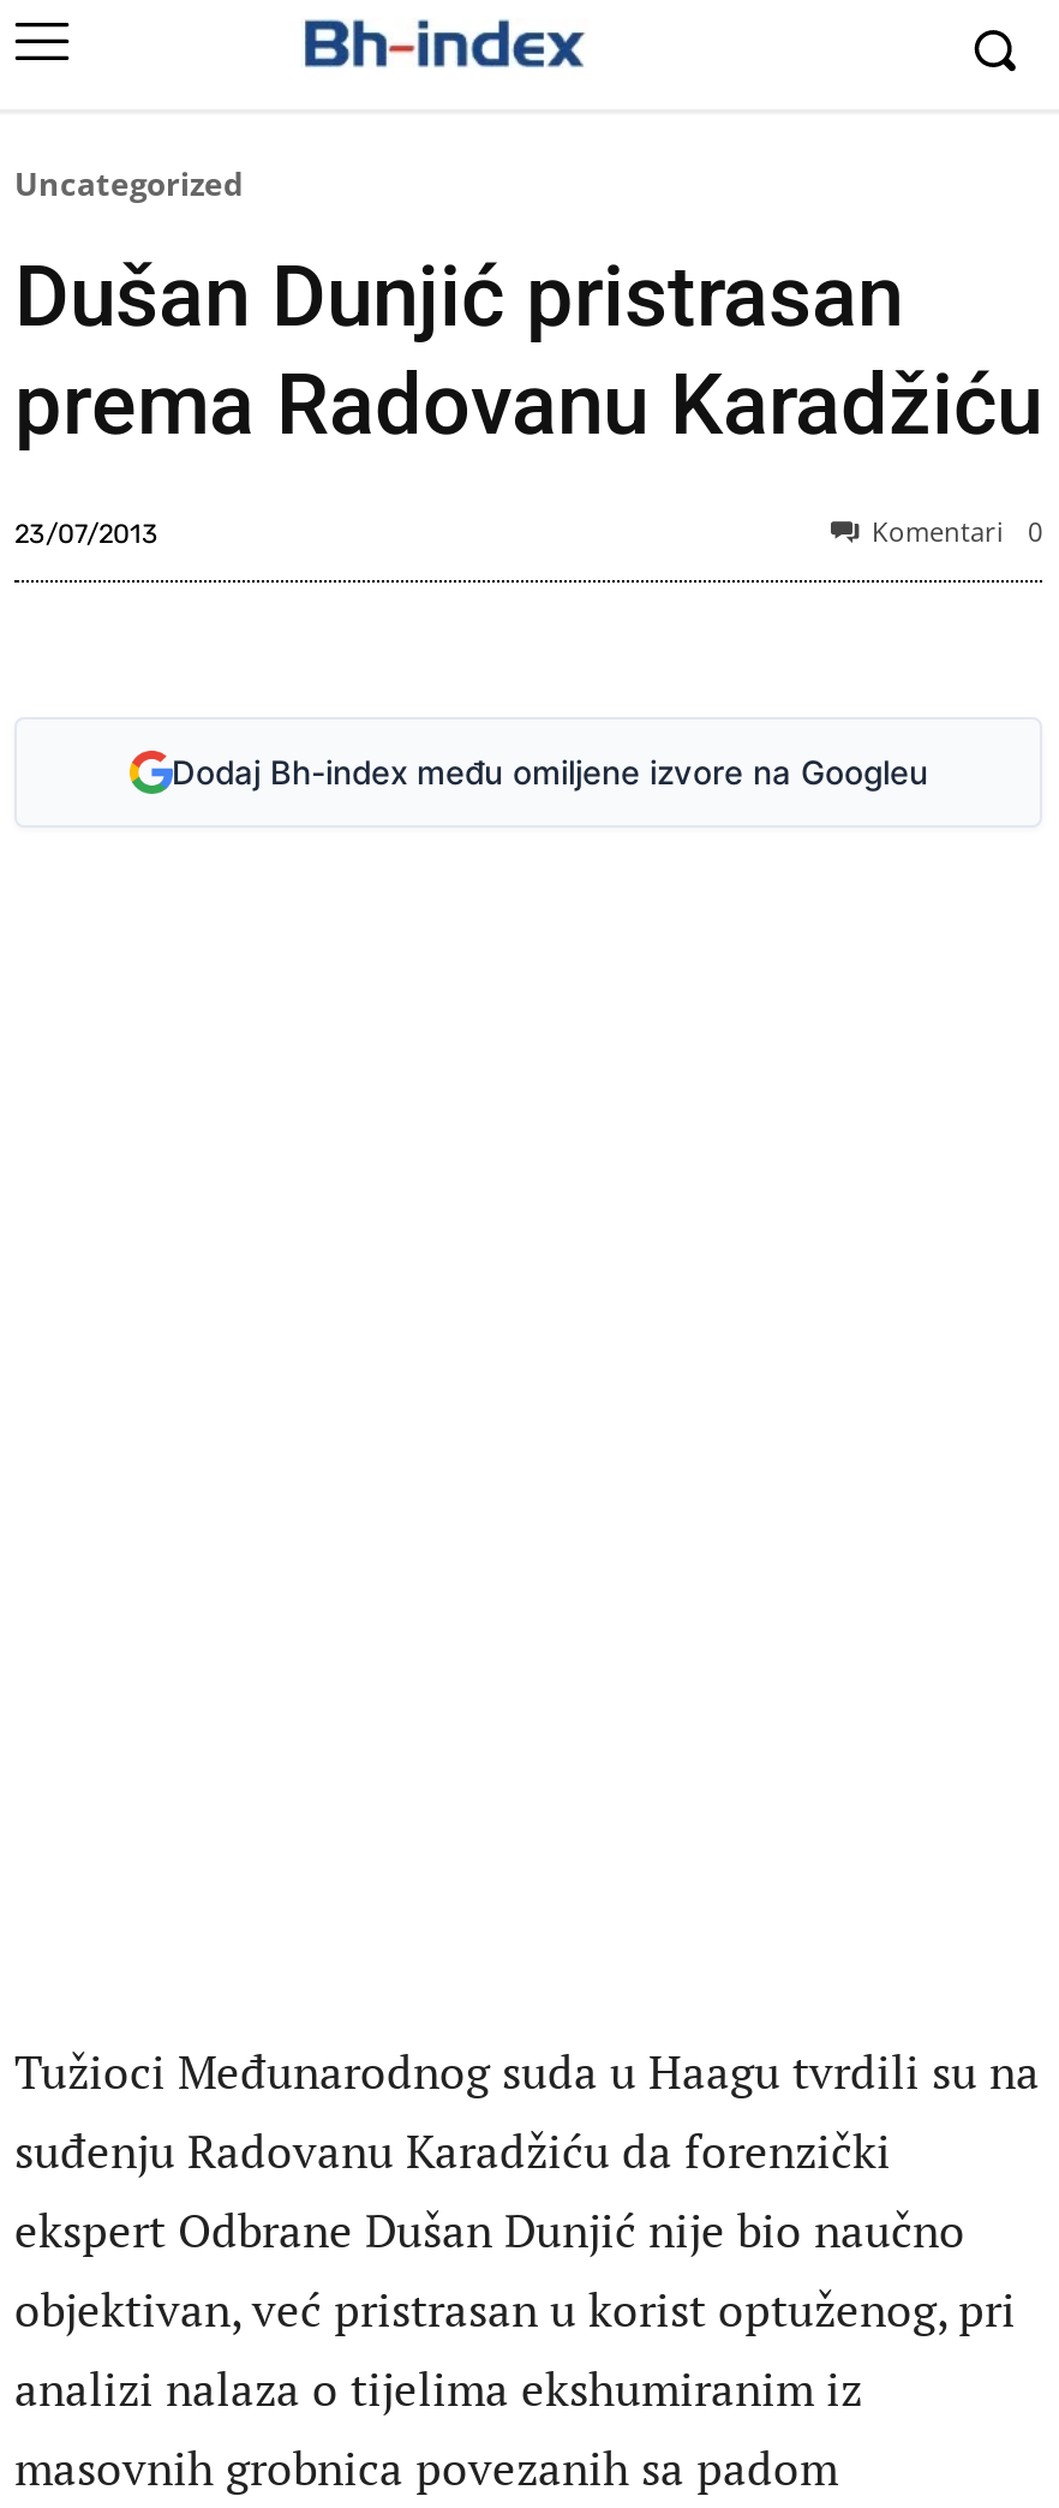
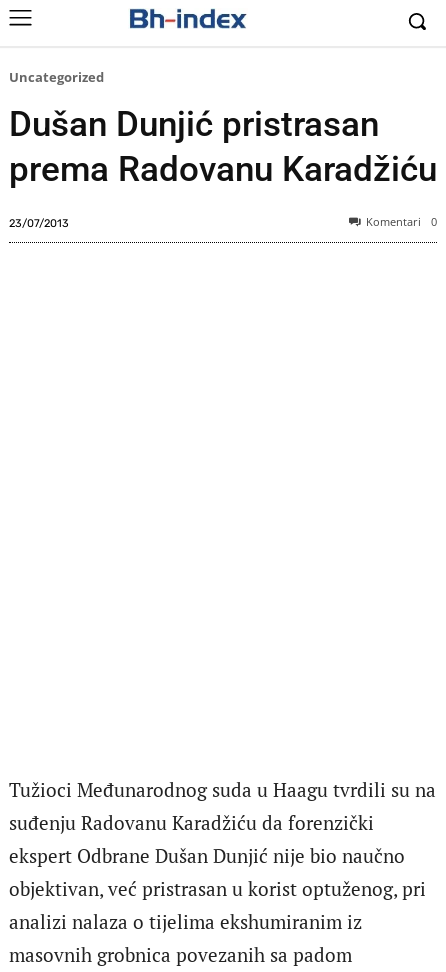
[172,752,928,790] Dodaj Bh-index među omiljene izvore na Googleu -> none

